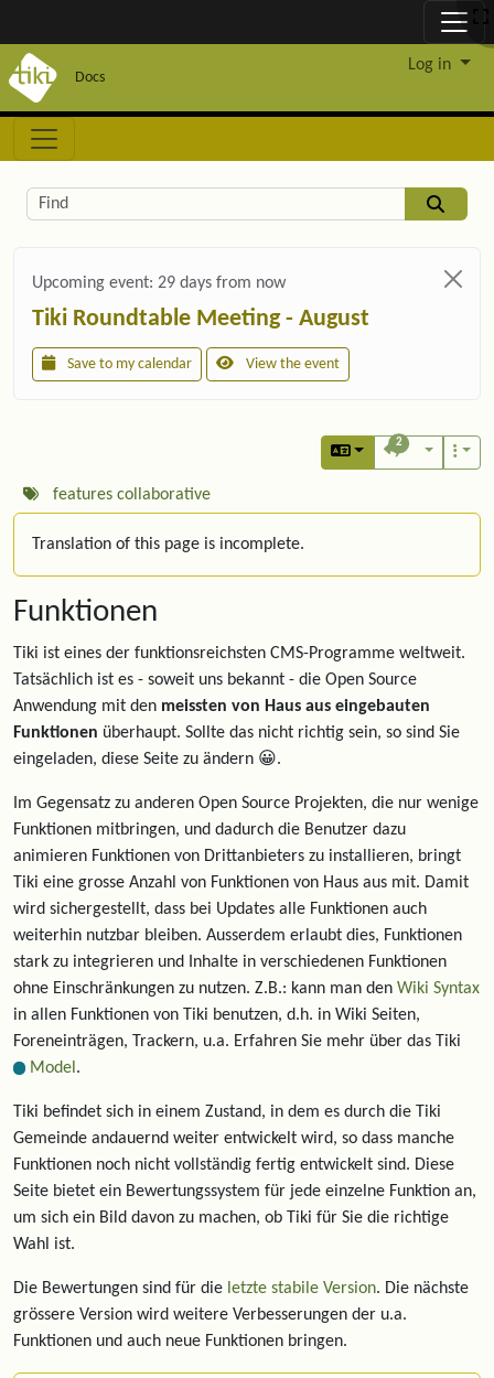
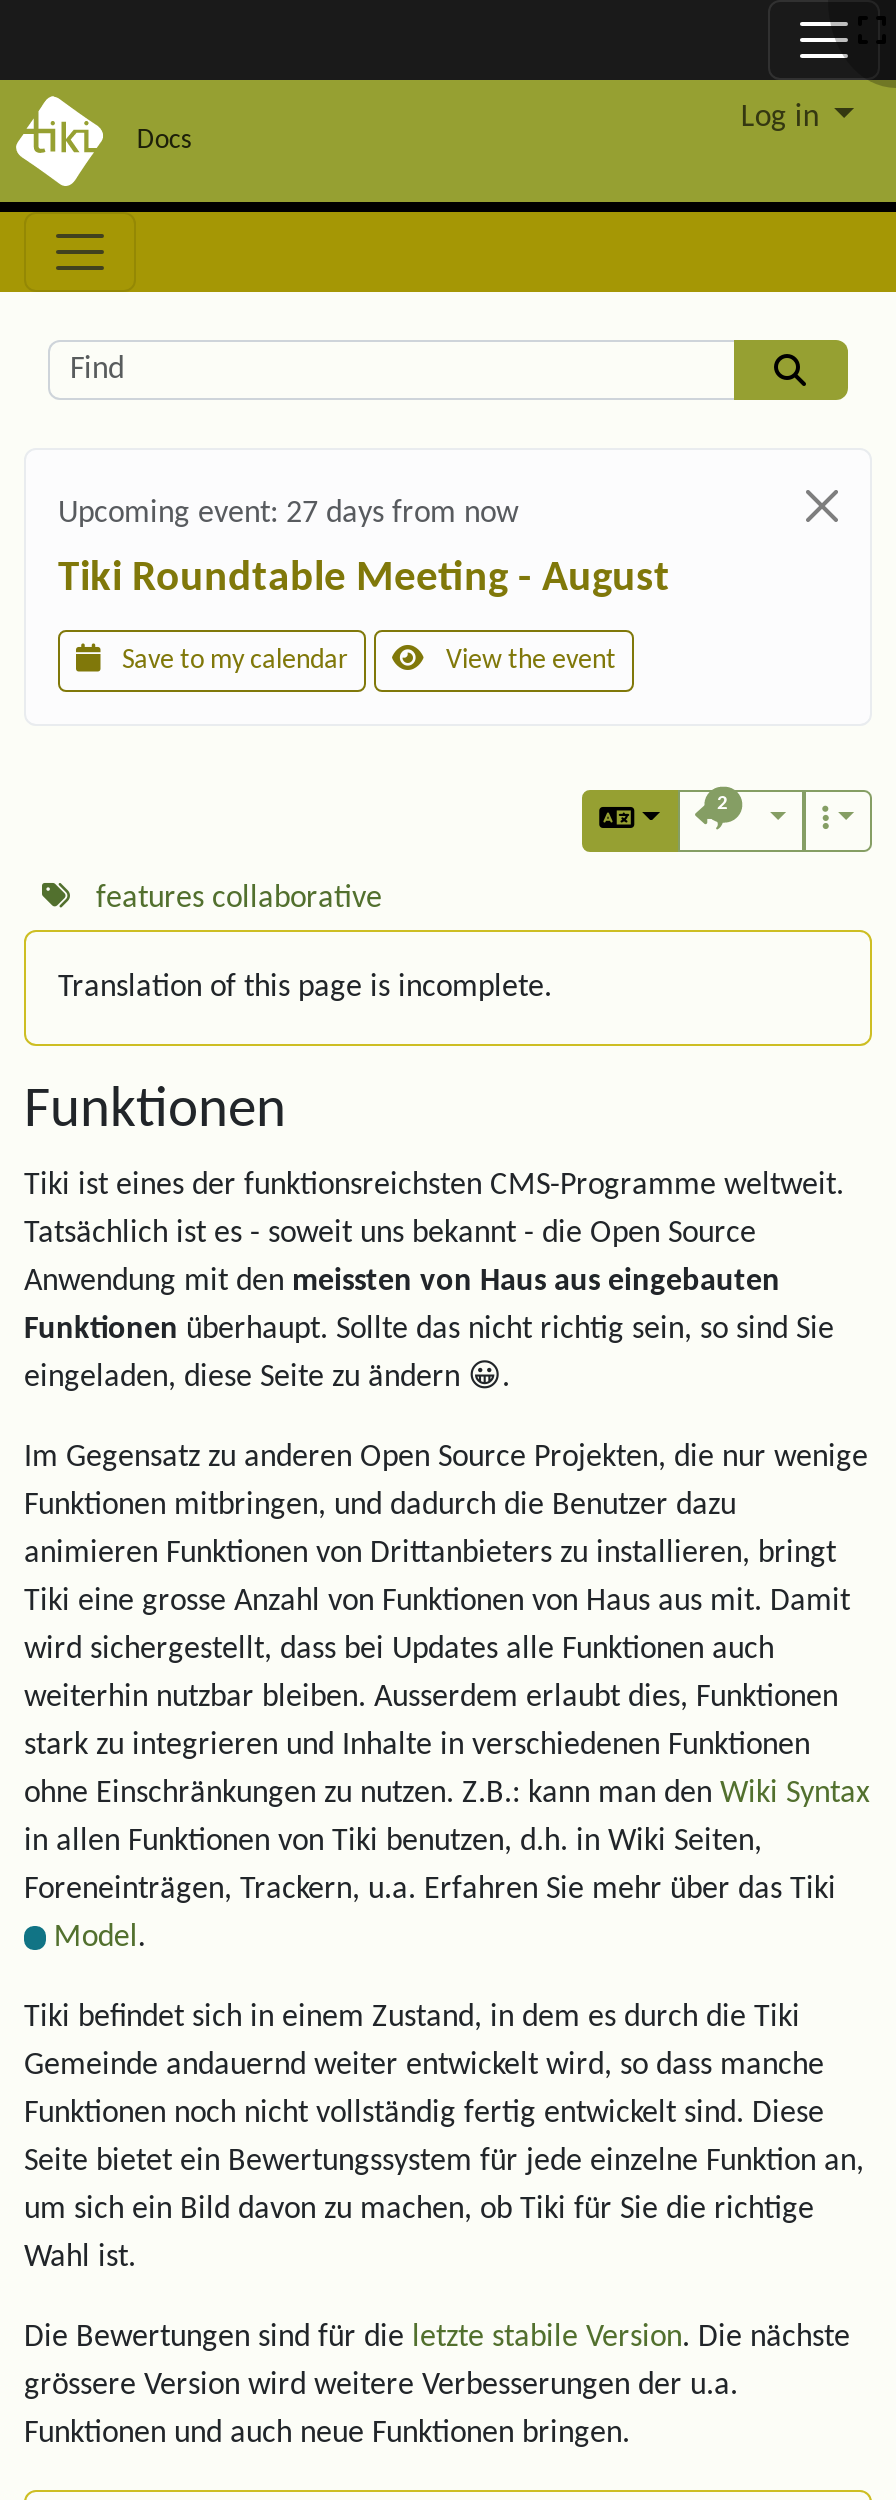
[32,274,286,292] Upcoming event: 29 days from now -> [58,498,518,530] Upcoming event: 27 days from now

